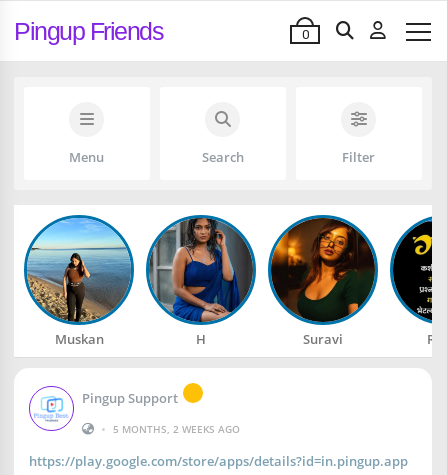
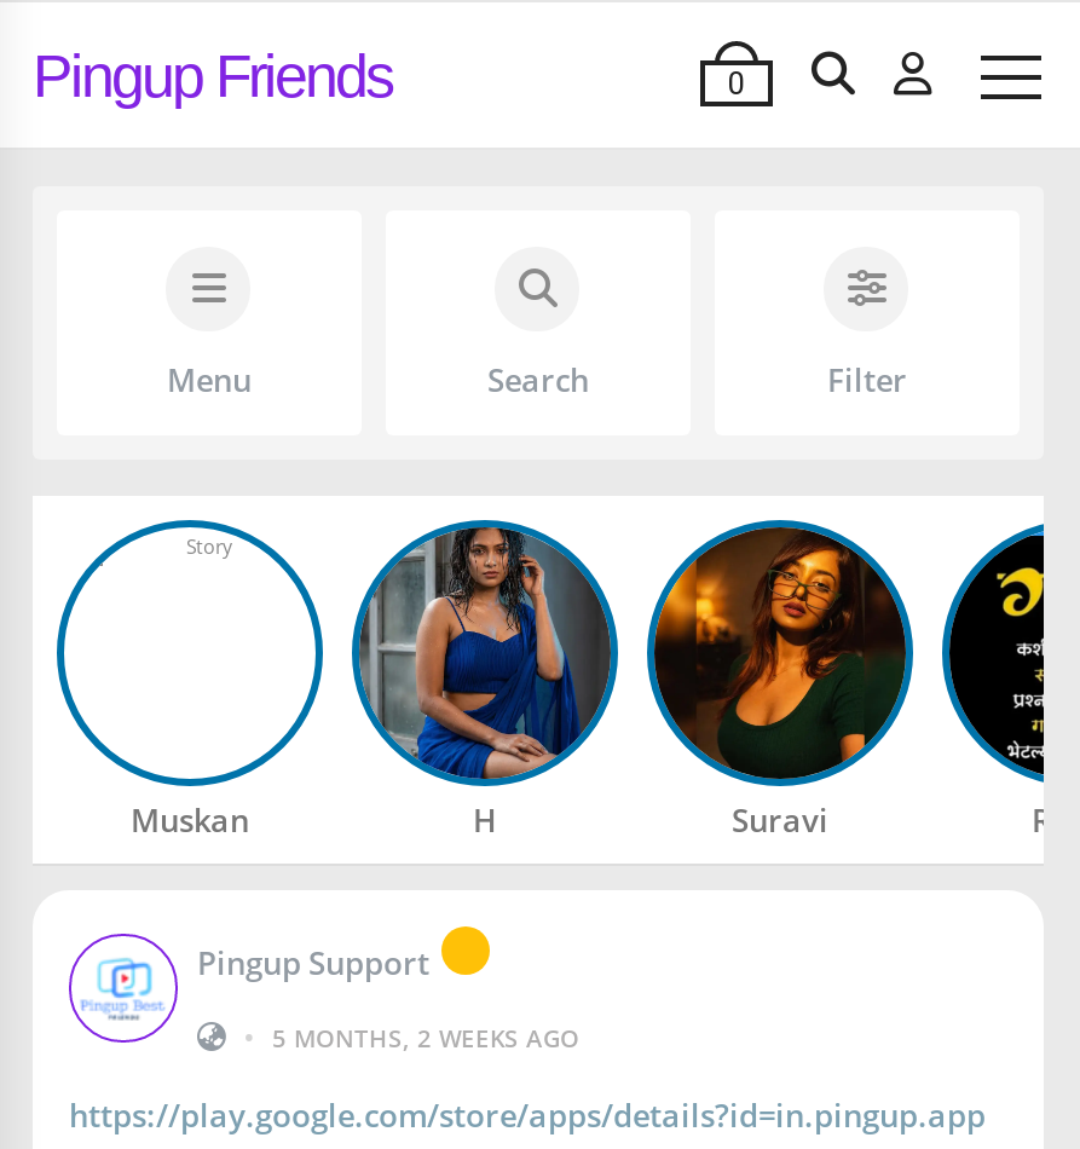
[27,218,131,323] [image] -> [64,527,318,781] [image]

